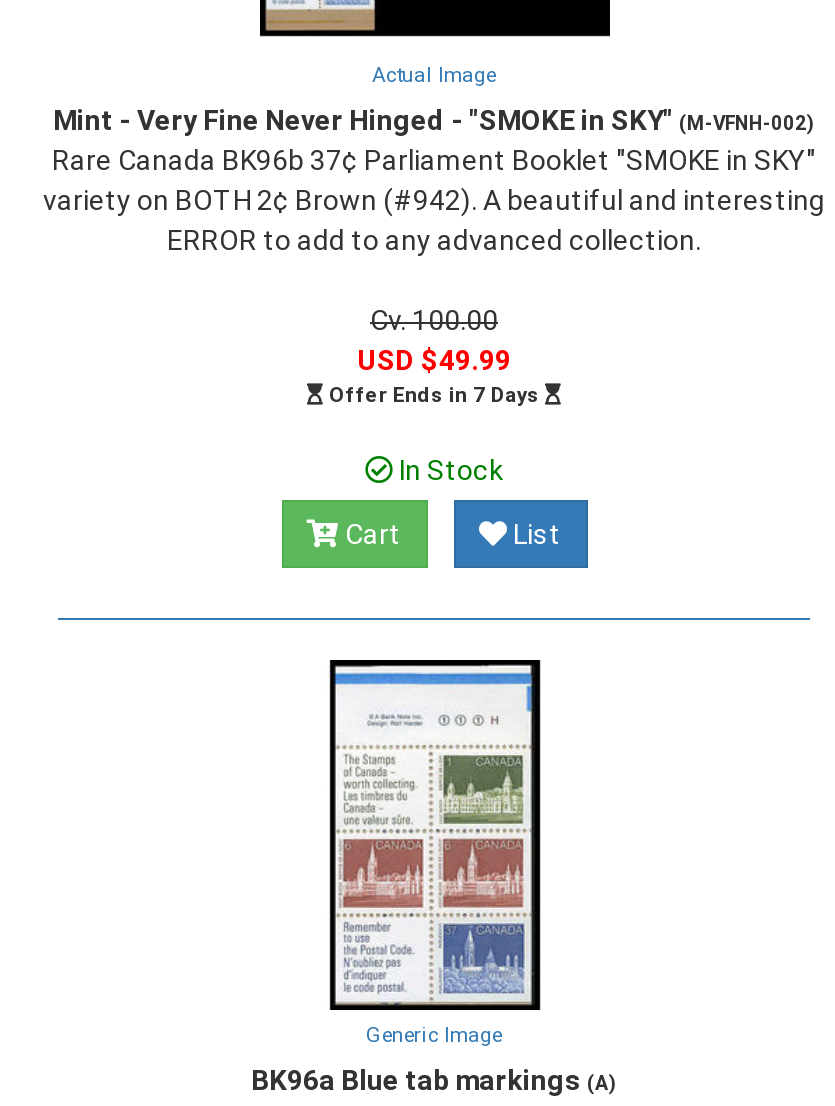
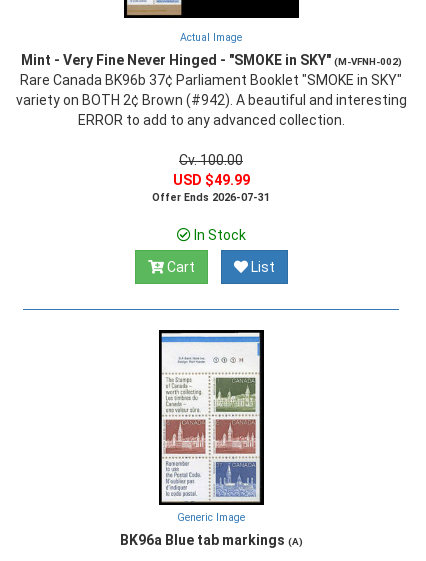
[323,382,545,408] Offer Ends in 7 Days -> [152,191,270,204] Offer Ends 2026-07-31

